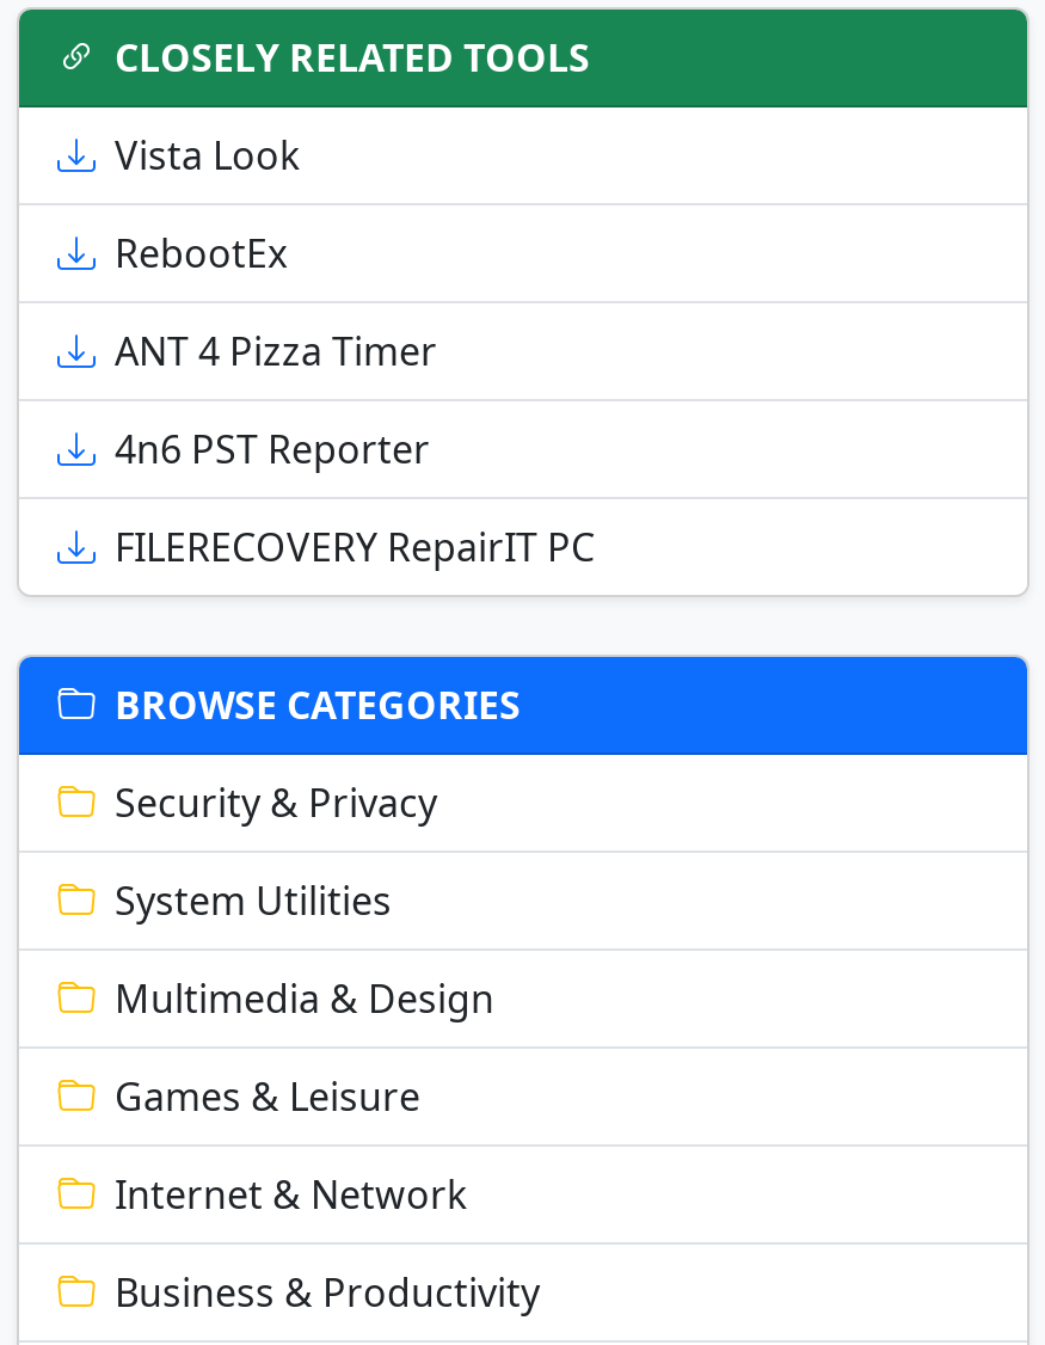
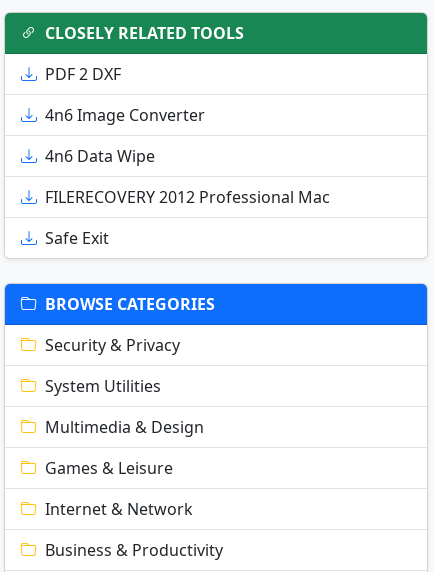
[115,129,301,181] Vista Look -> [45,63,121,85] PDF 2 DXF
[115,226,287,279] RebootEx -> [45,104,205,126] 4n6 Image Converter
[115,324,437,377] ANT 4 Pizza Timer -> [45,145,155,167] 4n6 Data Wipe
[115,422,430,475] 4n6 PST Reporter -> [45,186,330,208] FILERECOVERY 2012 Professional Mac
[115,520,595,573] FILERECOVERY RepairIT PC -> [45,227,109,249] Safe Exit

